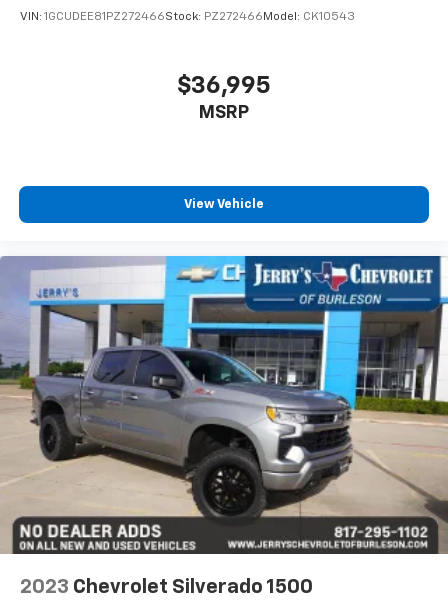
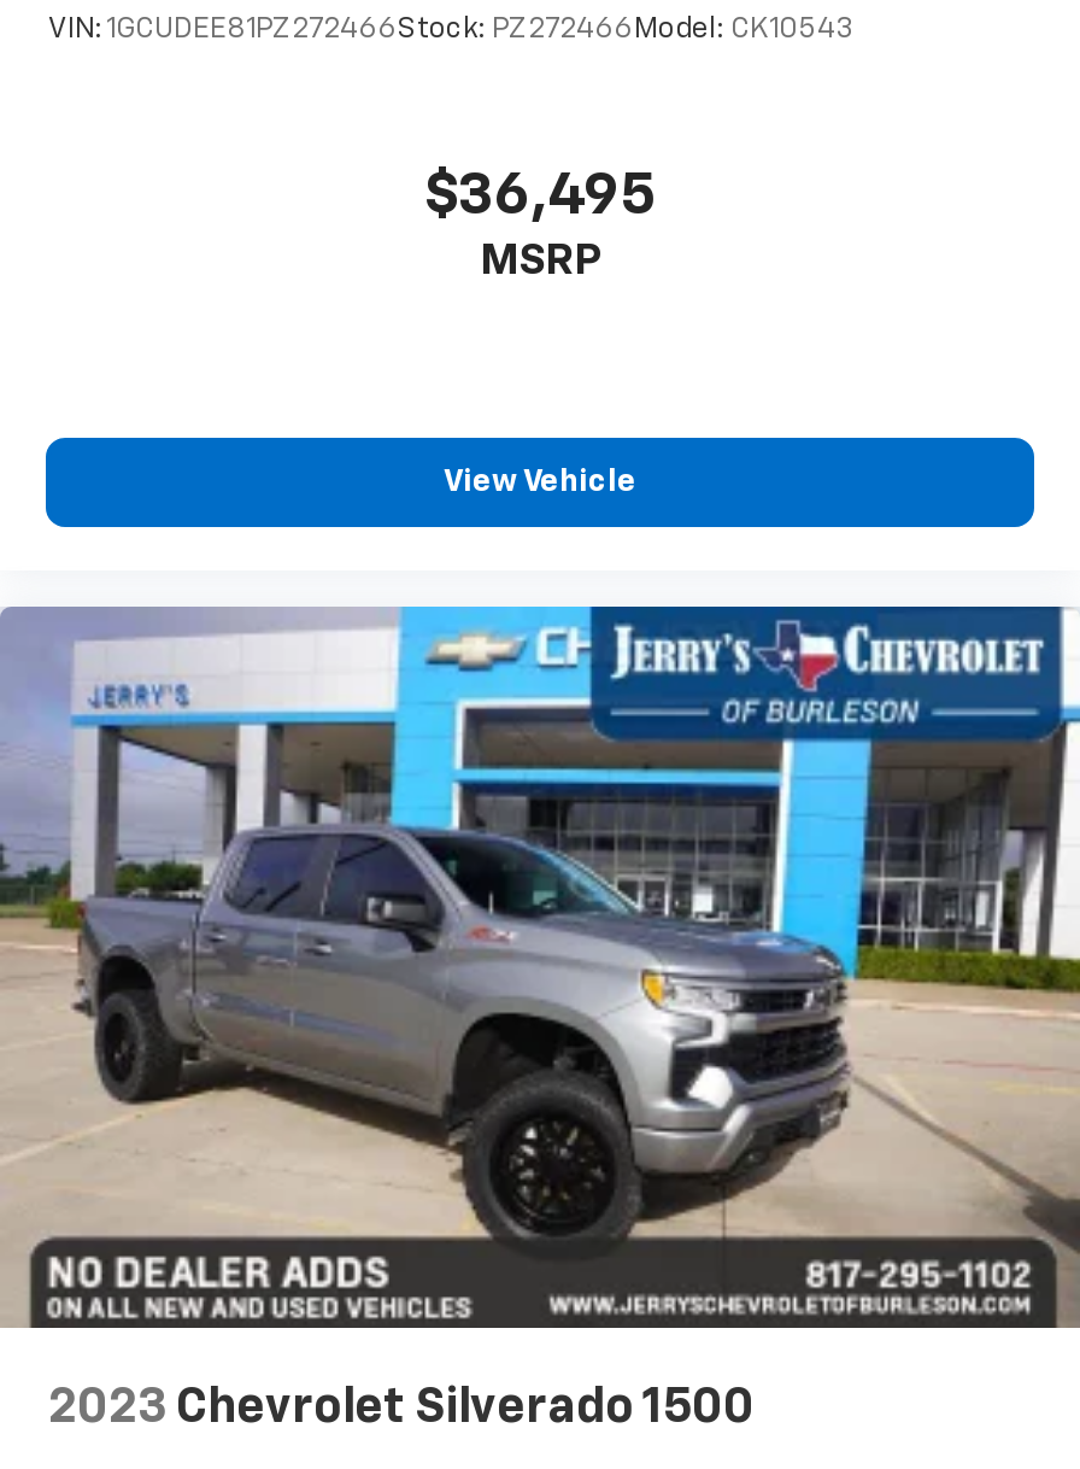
[177,74,271,98] $36,995 -> [424,168,656,226] $36,495

